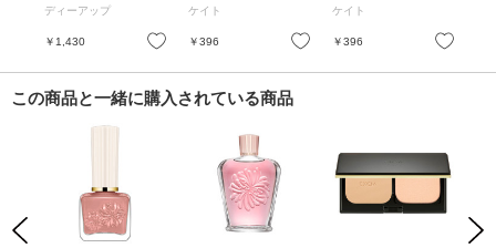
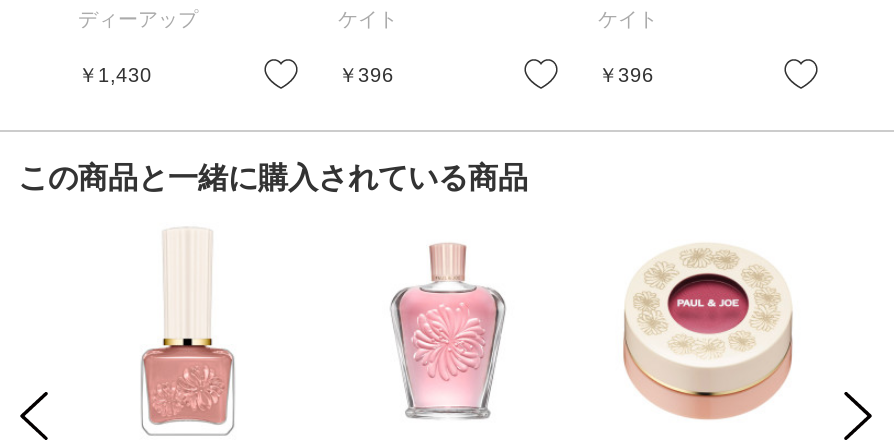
[334,136,452,231] [image] -> [604,242,812,422] [image]

